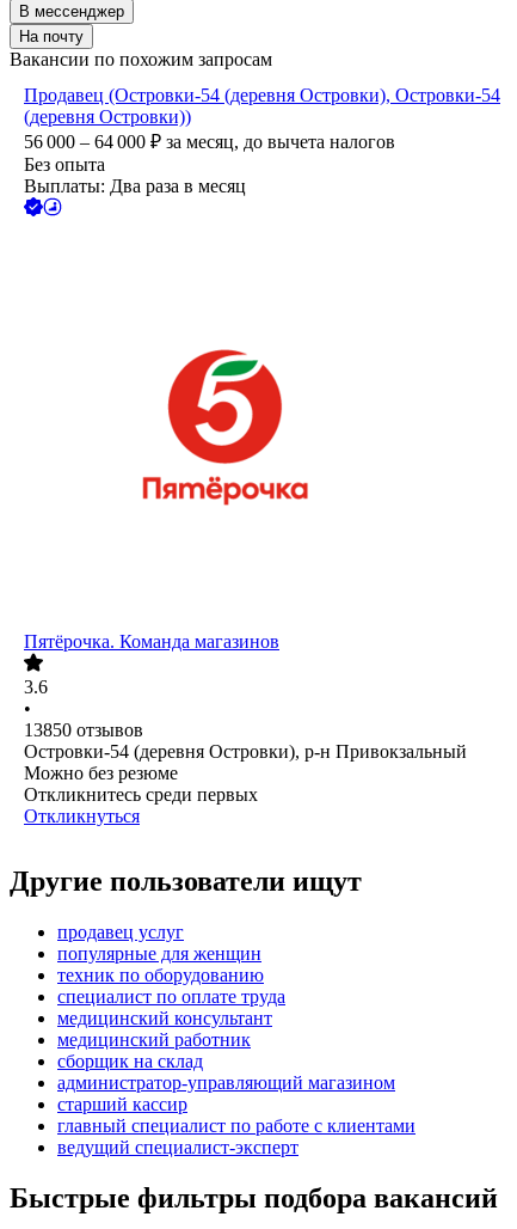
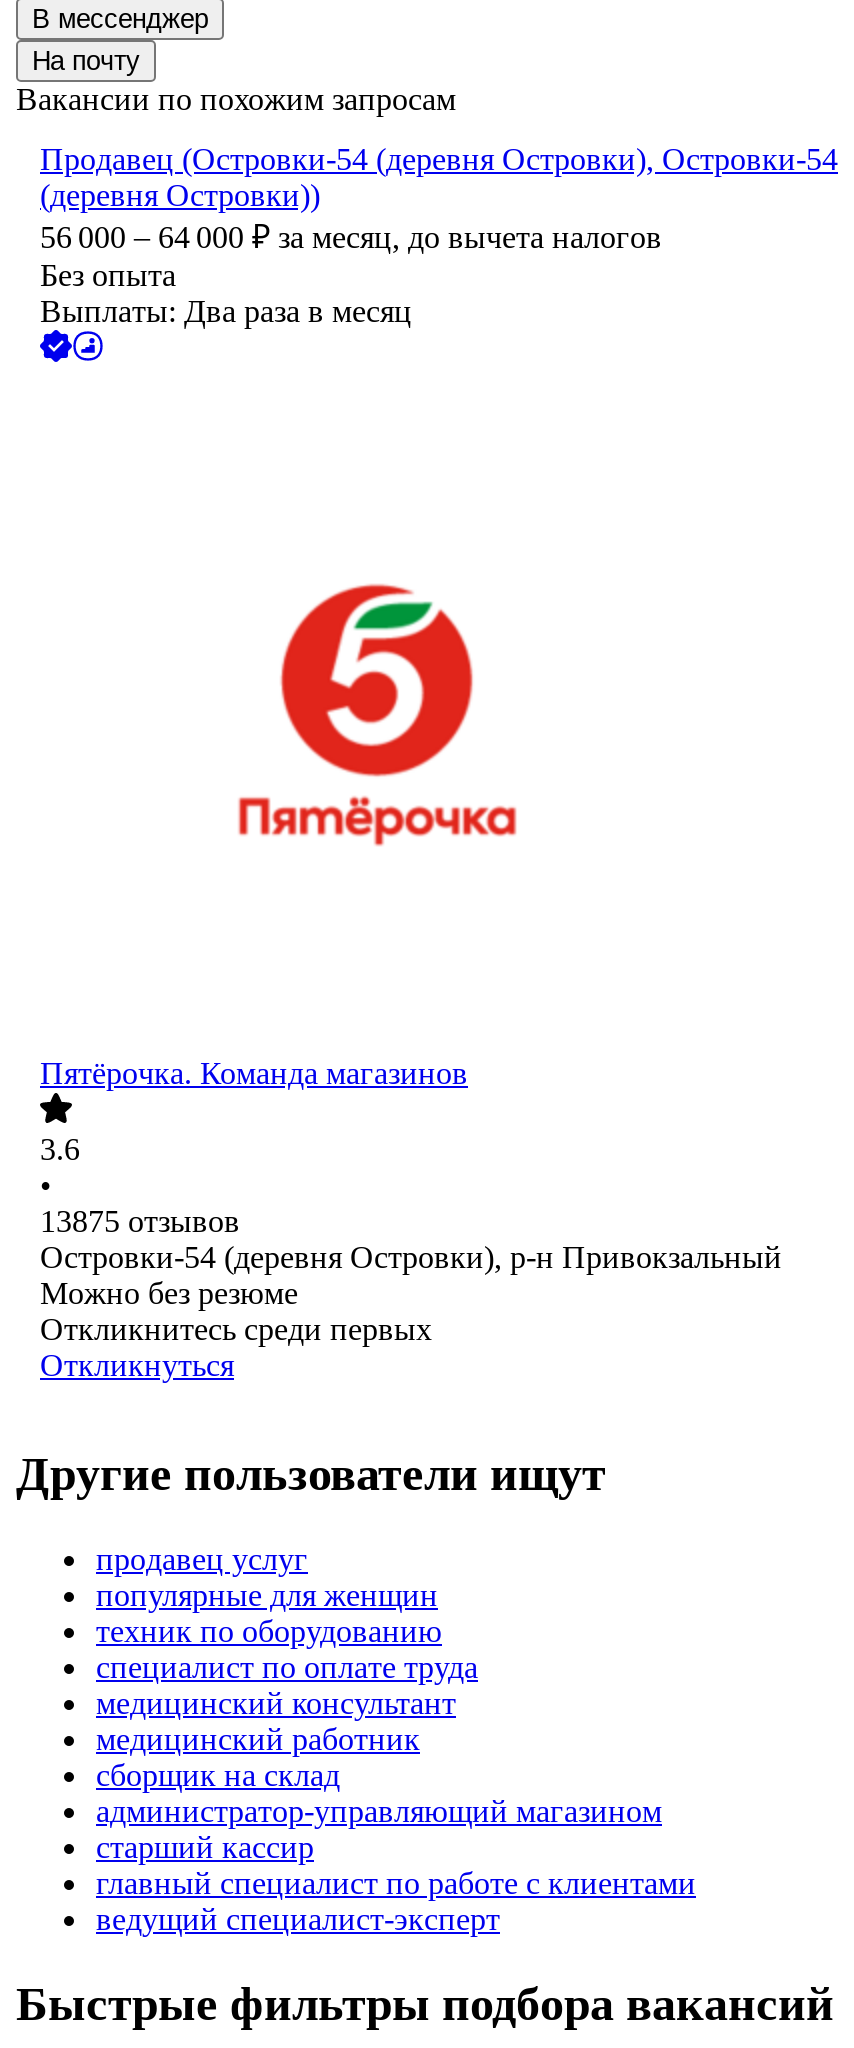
[24,720,143,741] 13850 отзывов -> [40,1205,240,1239] 13875 отзывов

